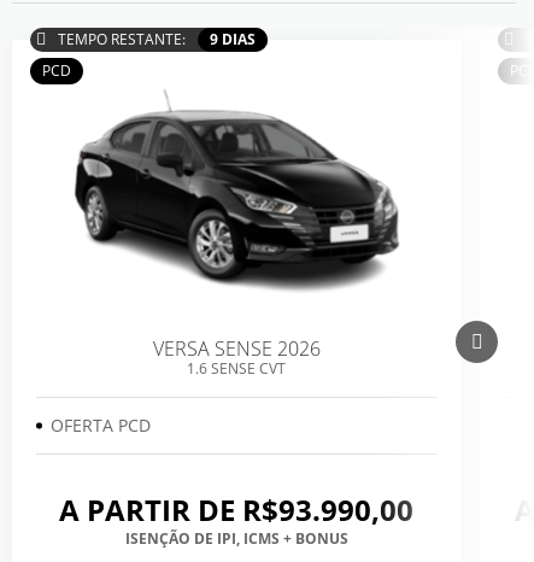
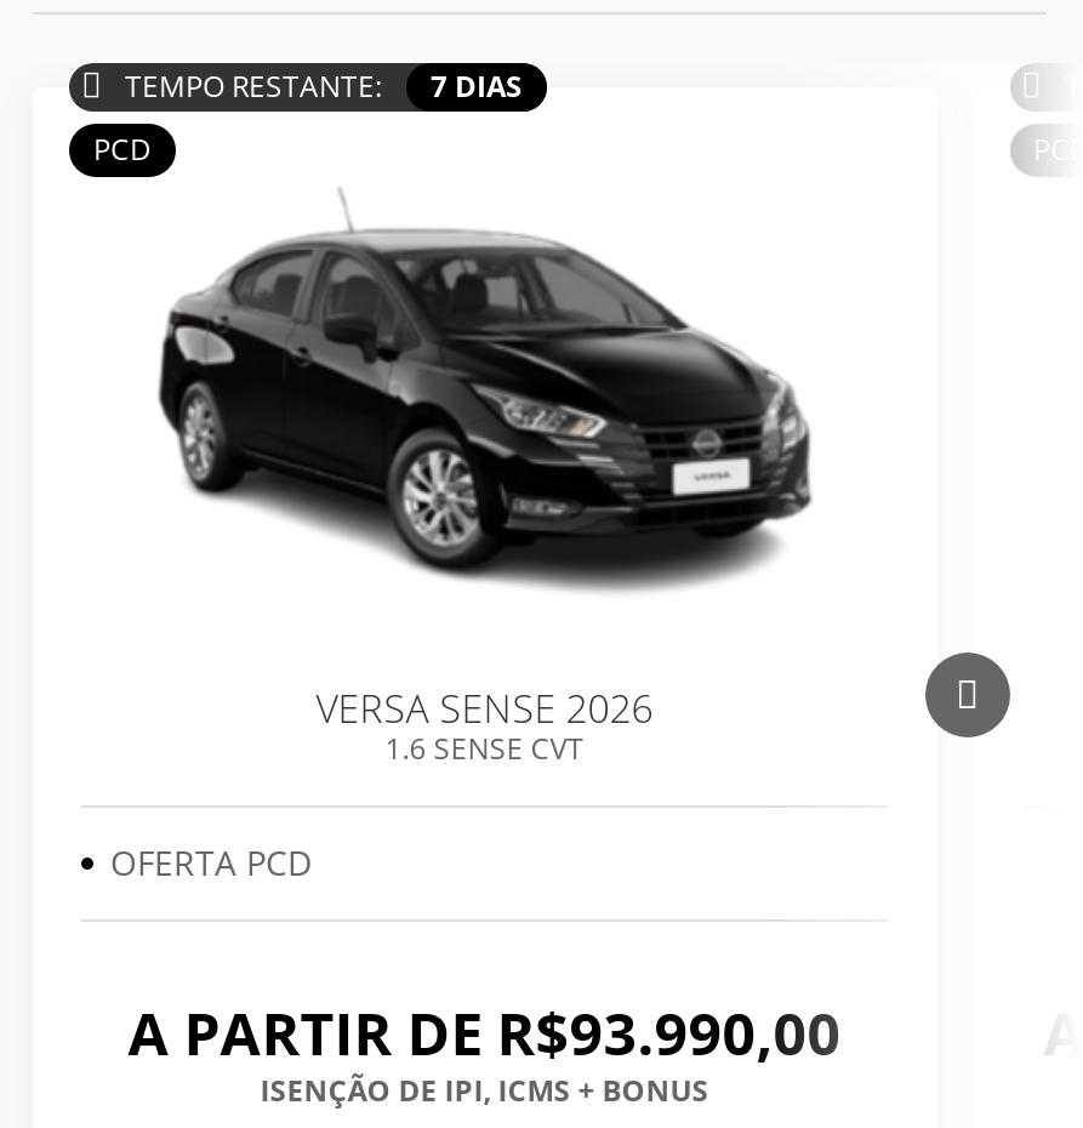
[58,29,256,50] TEMPO RESTANTE: 9 DIAS -> [125,66,523,107] TEMPO RESTANTE: 7 DIAS

